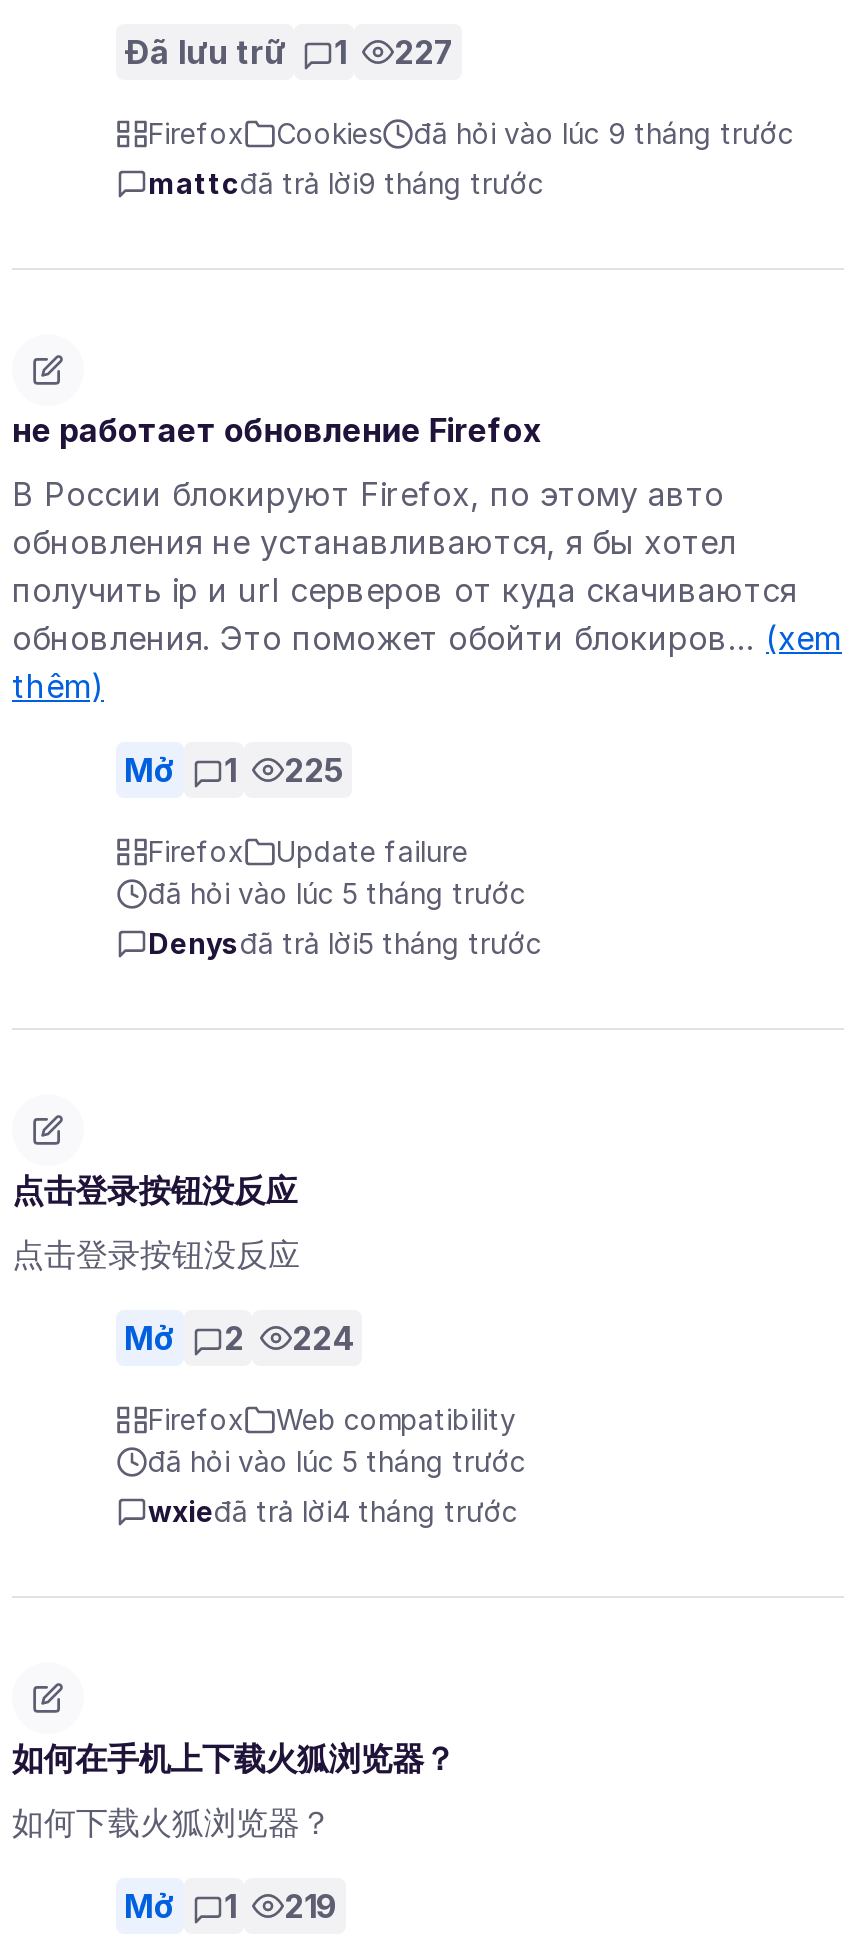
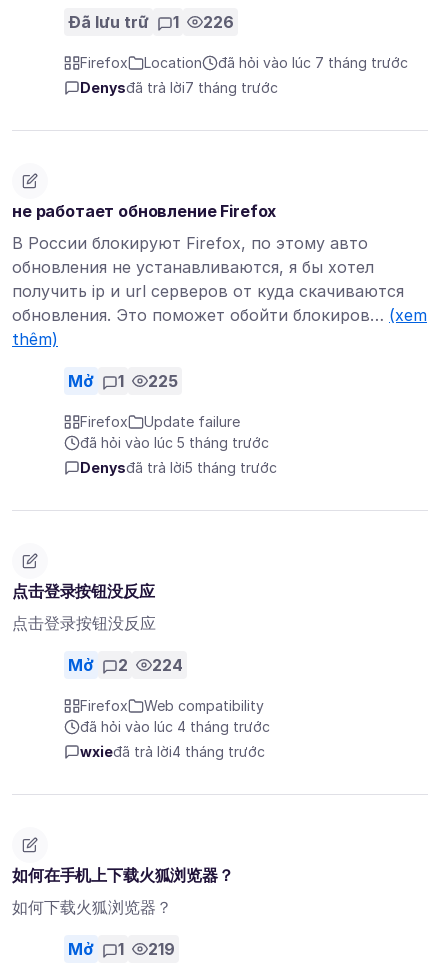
[124,33,454,73] Đã lưu trữ 1 227 -> [68,12,234,32] Đã lưu trữ 1 226
[276,117,794,151] Cookies | đã hỏi vào lúc 9 tháng trước -> [144,54,408,71] Location | đã hỏi vào lúc 7 tháng trước
[148,167,544,201] mattcđã trả lời9 tháng trước -> [80,79,278,96] Denysđã trả lời7 tháng trước
[148,1445,526,1479] đã hỏi vào lúc 5 tháng trước -> [80,718,270,735] đã hỏi vào lúc 4 tháng trước

